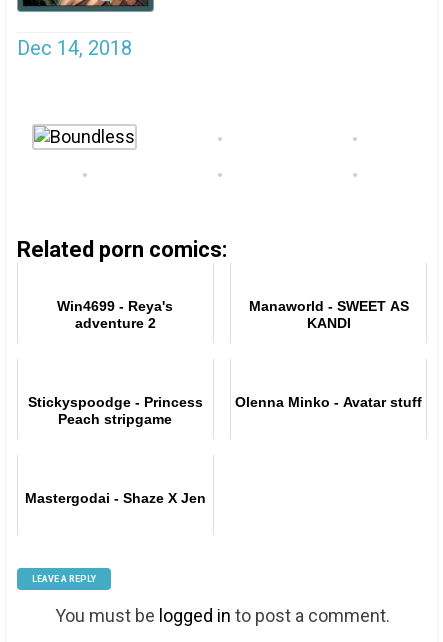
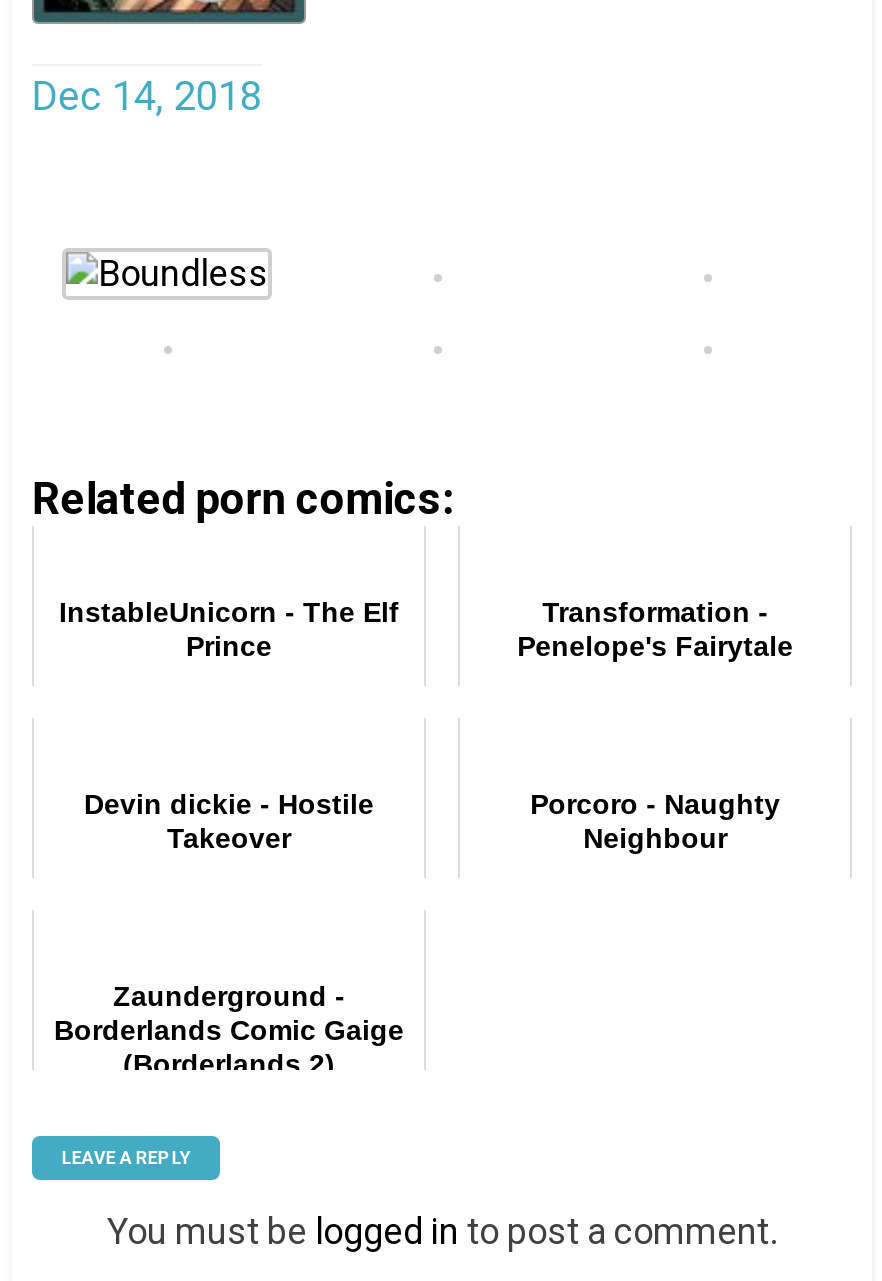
[57,298,173,331] Win4699 - Reya's | adventure 2 -> [59,595,399,661] InstableUnicorn - The Elf | Prince
[249,298,409,331] Manaworld - SWEET AS | KANDI -> [517,595,793,661] Transformation - | Penelope's Fairytale
[28,394,203,427] Stickyspoodge - Princess | Peach stripgame -> [84,787,374,853] Devin dickie - Hostile | Takeover
[235,394,422,410] Olenna Minko - Avatar stuff -> [530,787,780,853] Porcoro - Naughty | Neighbour
[25,490,206,506] Mastergodai - Shaze X Jen -> [54,979,404,1079] Zaunderground - | Borderlands Comic Gaige | (Borderlands 2)

